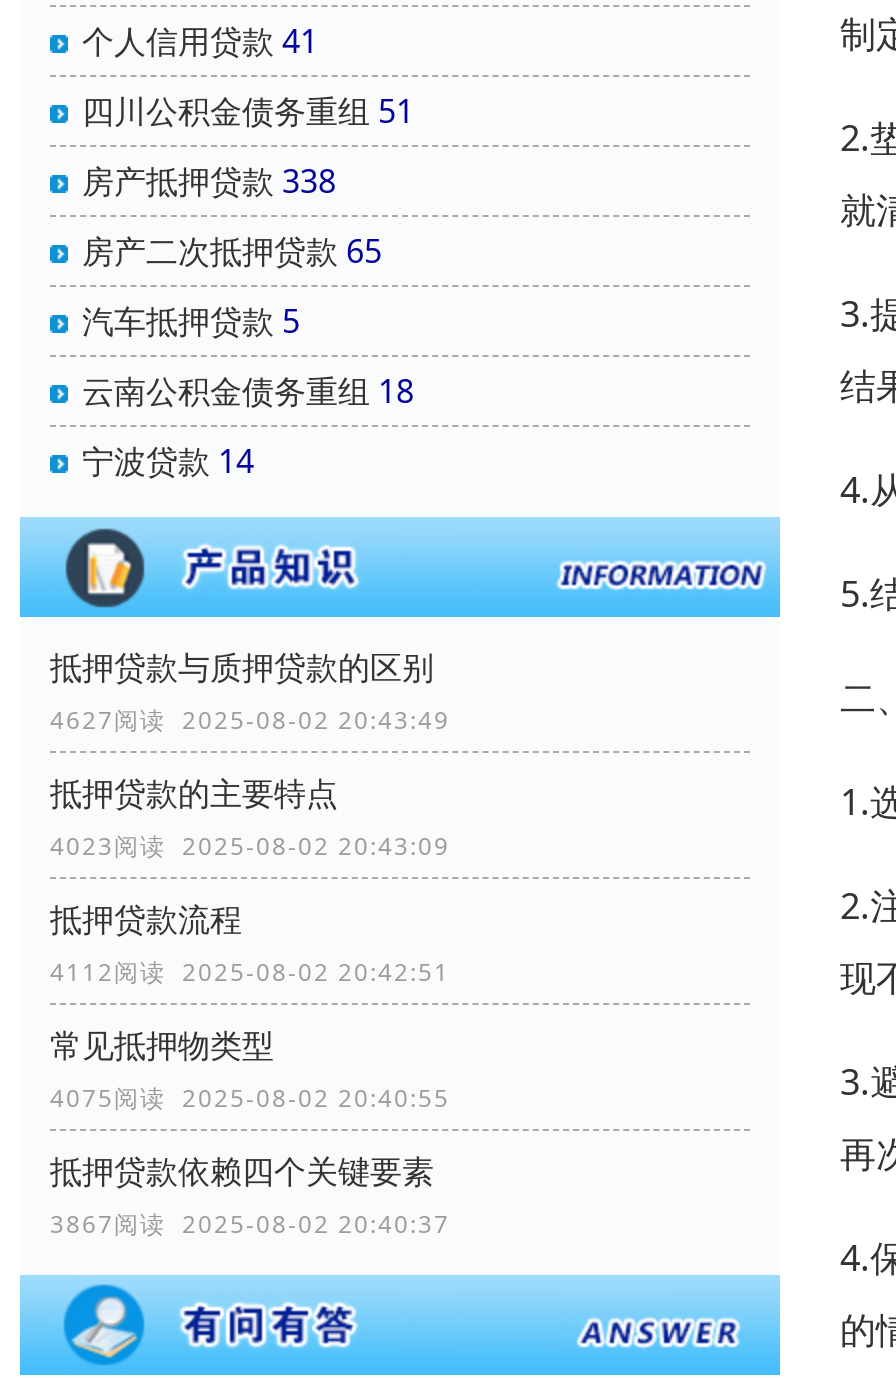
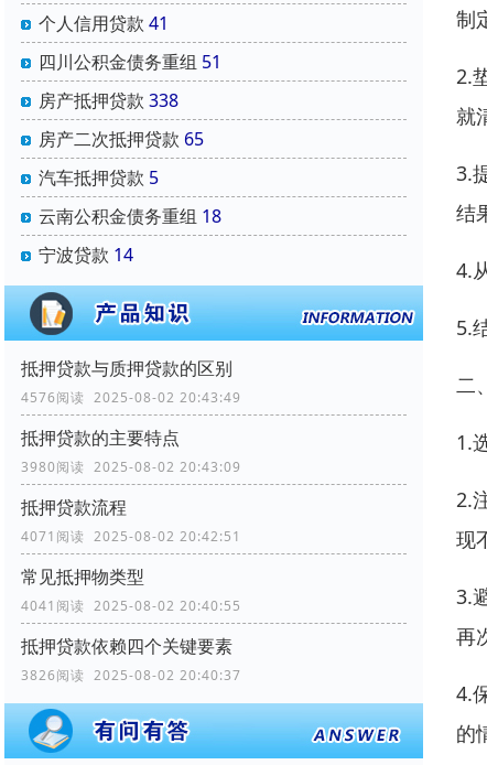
[50,703,450,737] 4627阅读 2025-08-02 20:43:49 -> [21,388,241,407] 4576阅读 2025-08-02 20:43:49
[50,829,450,863] 4023阅读 2025-08-02 20:43:09 -> [21,458,241,476] 3980阅读 2025-08-02 20:43:09
[50,955,450,989] 4112阅读 2025-08-02 20:42:51 -> [21,527,241,546] 4071阅读 2025-08-02 20:42:51
[50,1081,450,1115] 4075阅读 2025-08-02 20:40:55 -> [21,597,241,615] 4041阅读 2025-08-02 20:40:55
[50,1207,450,1241] 3867阅读 2025-08-02 20:40:37 -> [21,666,241,685] 3826阅读 2025-08-02 20:40:37

